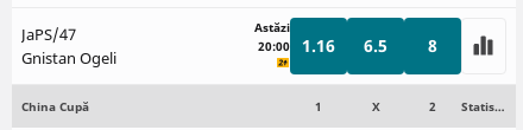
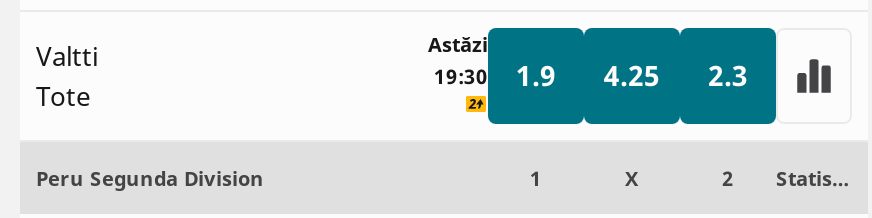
[21,24,116,69] JaPS/47 | Gnistan Ogeli -> [36,38,98,114] Valtti | Tote
[258,34,437,57] 20:00 | 1.16 | 6.5 | 8 -> [434,56,748,94] 19:30 | 1.9 | 4.25 | 2.3
[21,98,89,115] China Cupă -> [36,164,264,192] Peru Segunda Division

